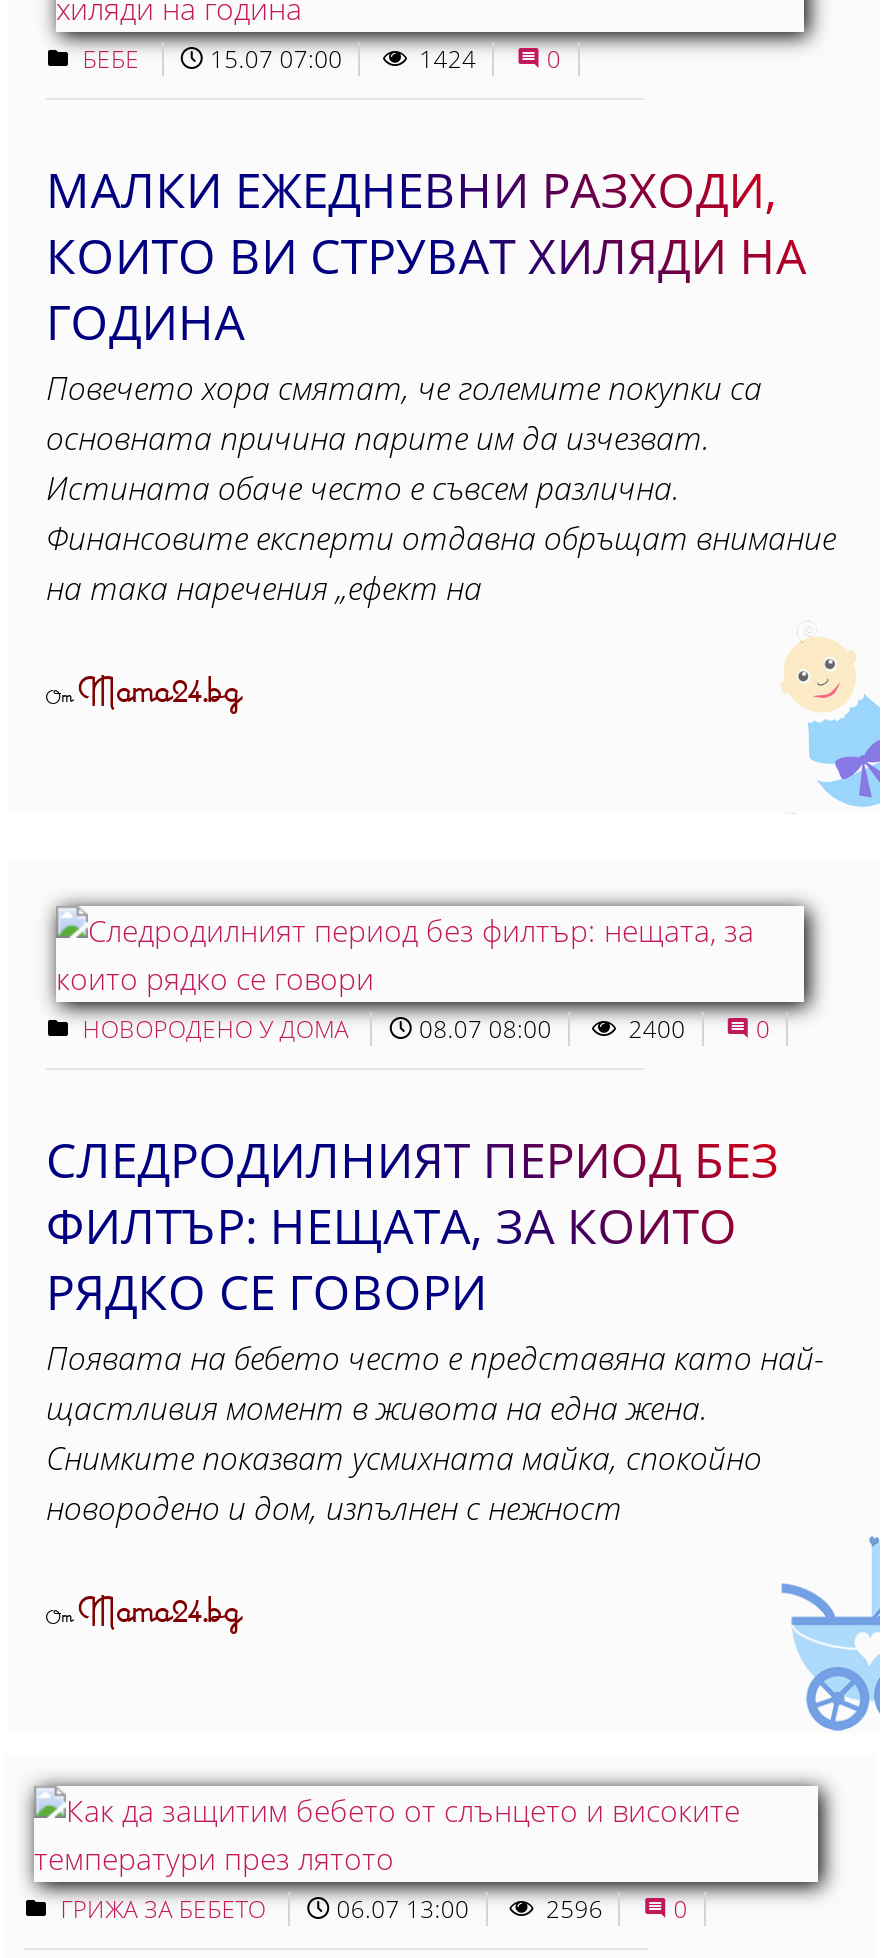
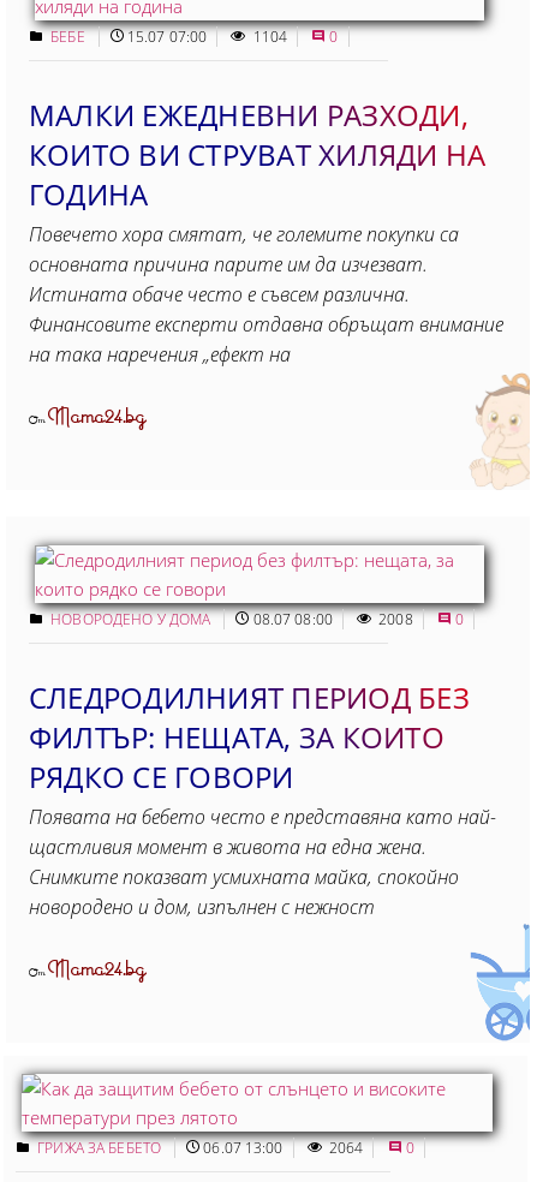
[413,41,476,75] 1424 -> [249,26,287,46] 1104
[780,620,882,812] [image] -> [470,372,531,490] [image]
[622,1011,685,1045] 2400 -> [375,608,413,629] 2008
[540,1891,603,1925] 2596 -> [325,1137,363,1157] 2064

